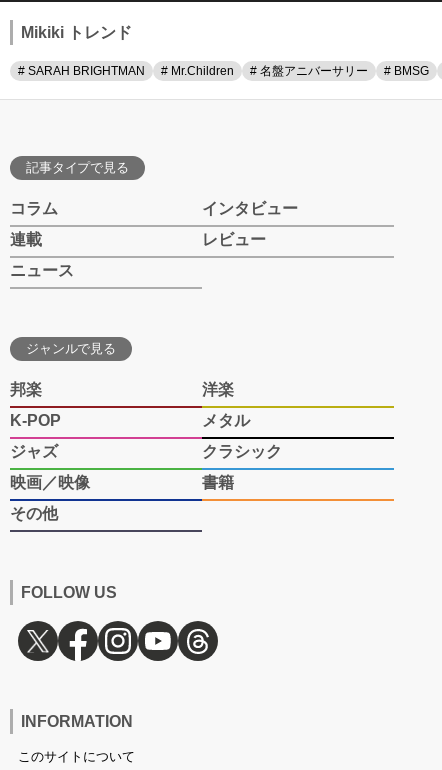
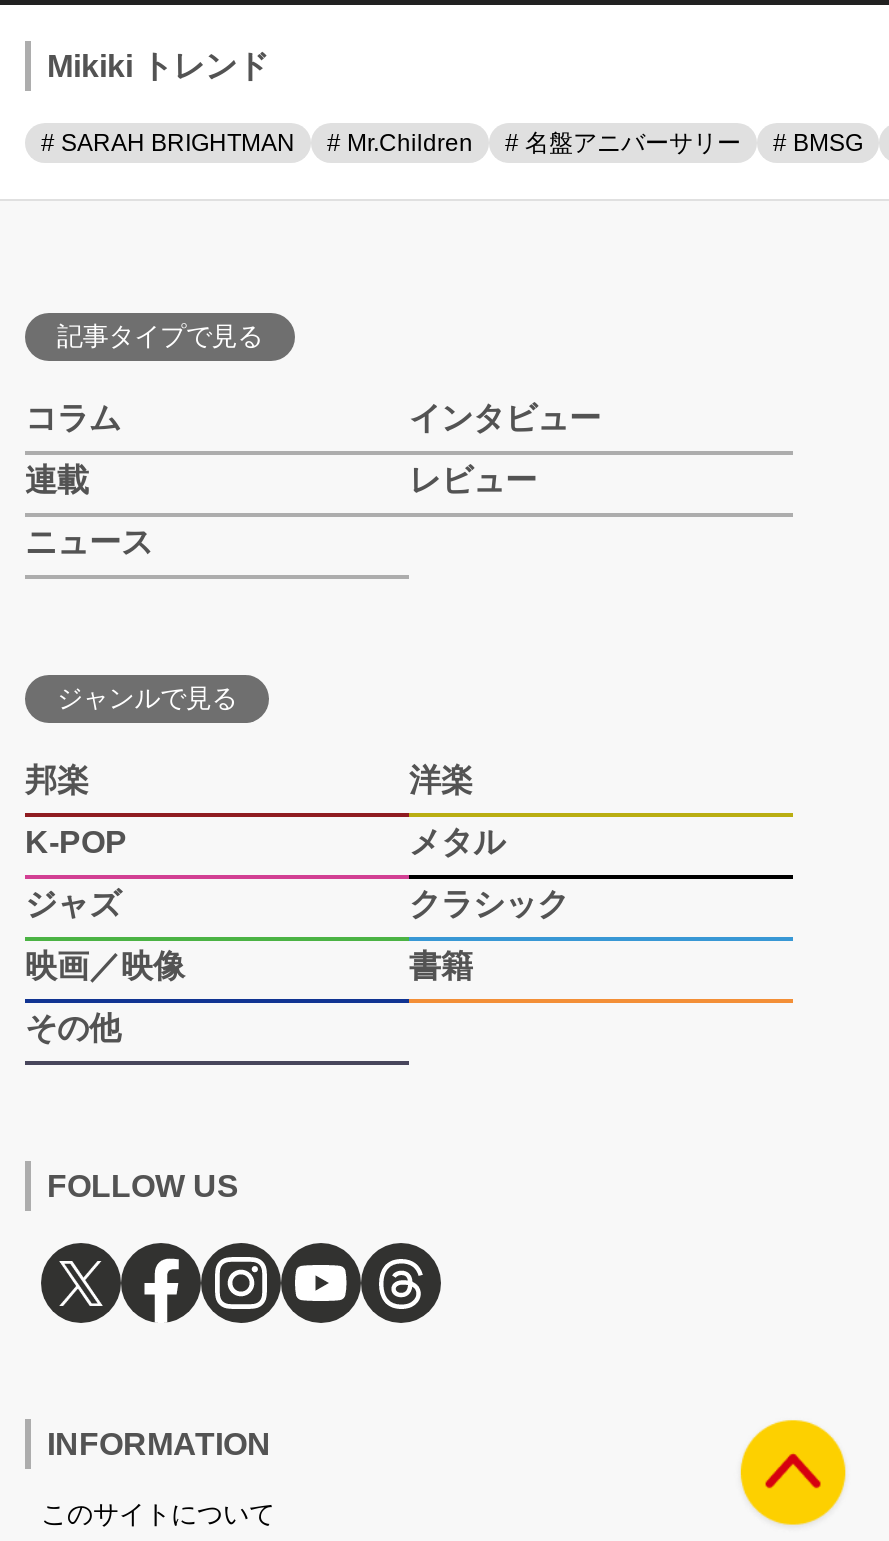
none -> [739,1417,849,1527] [image]

